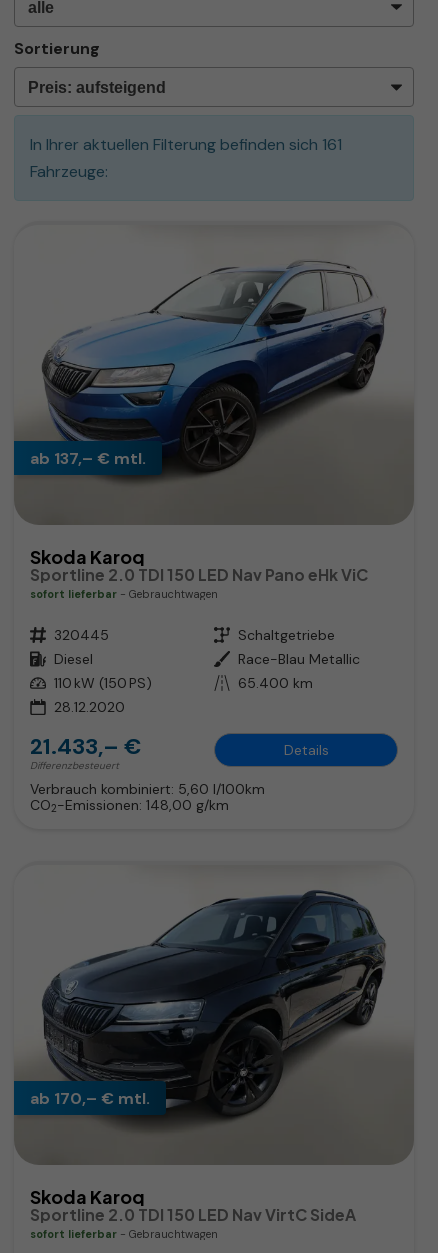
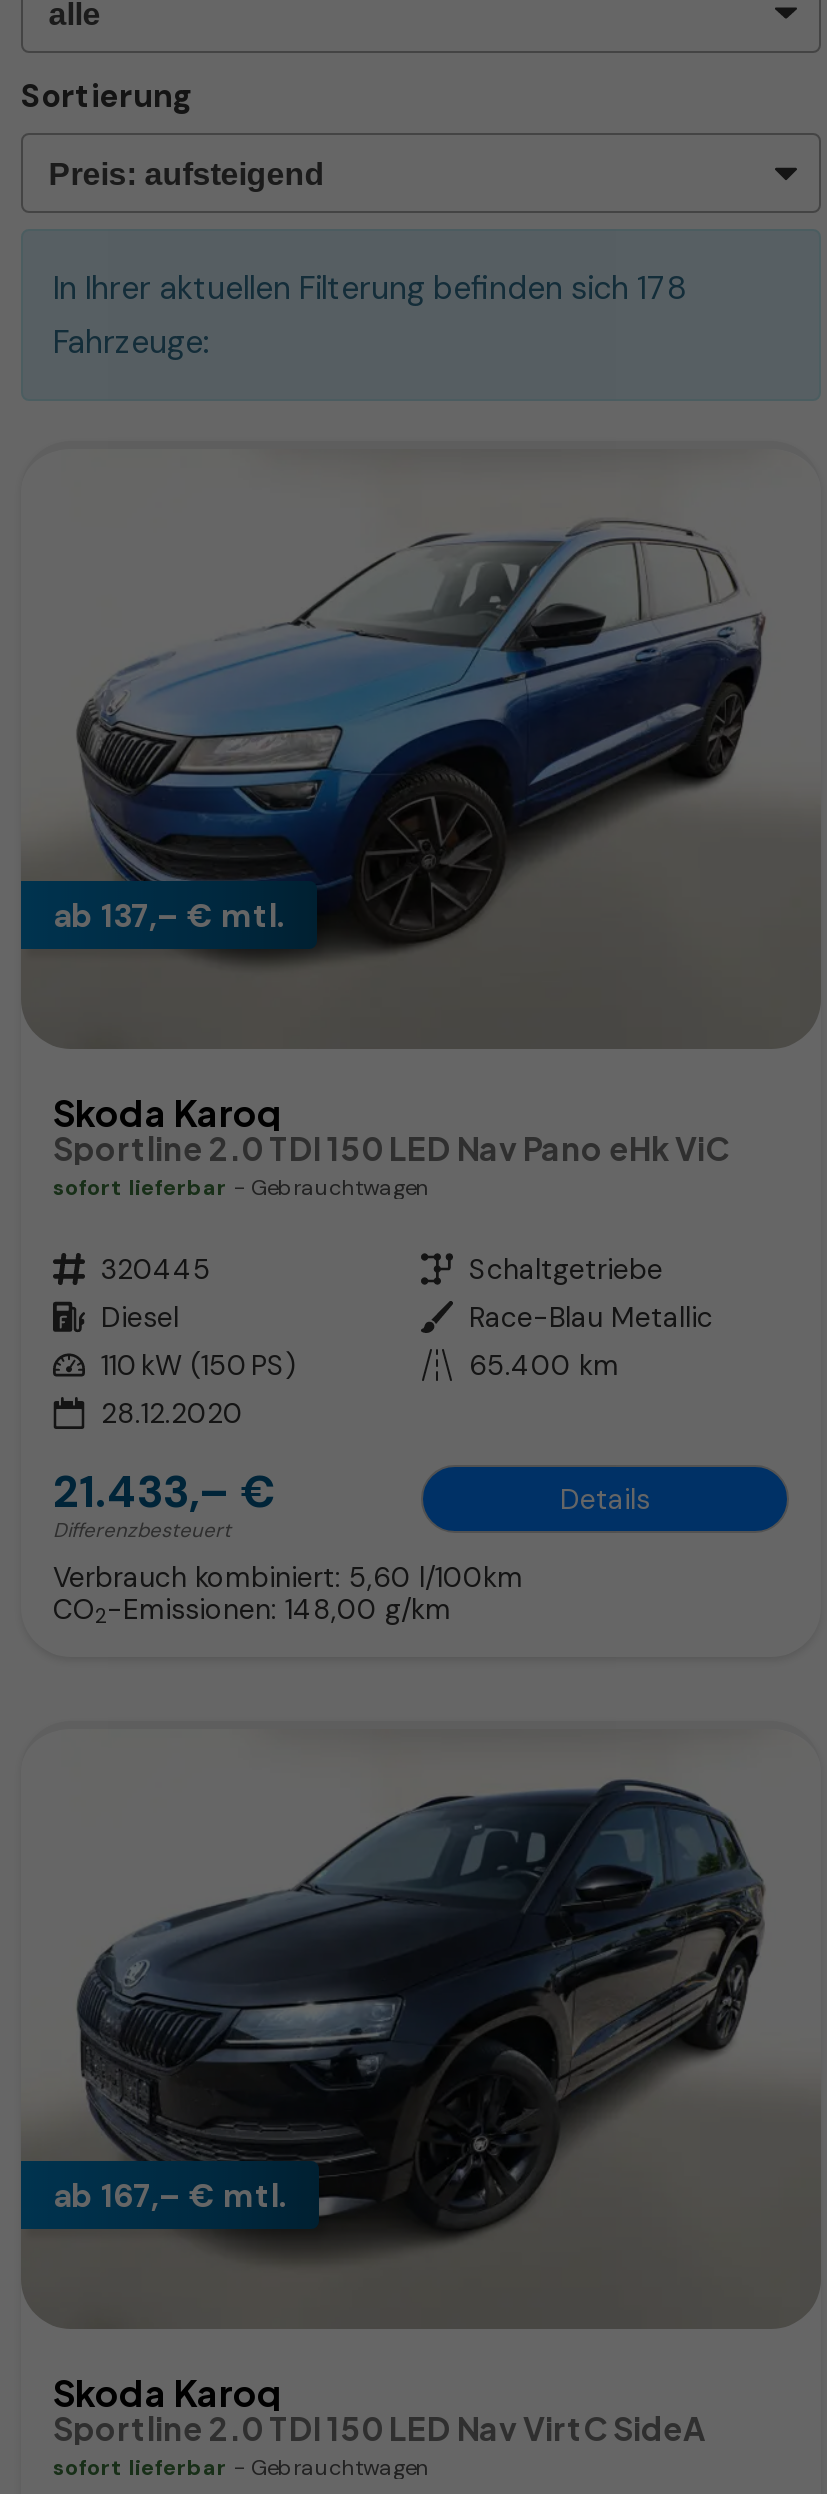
[30,134,342,155] In Ihrer aktuellen Filterung befinden sich 161 -> [53,267,685,309] In Ihrer aktuellen Filterung befinden sich 178
[30,1088,150,1109] ab 170,– € mtl. -> [53,2174,287,2216] ab 167,– € mtl.

